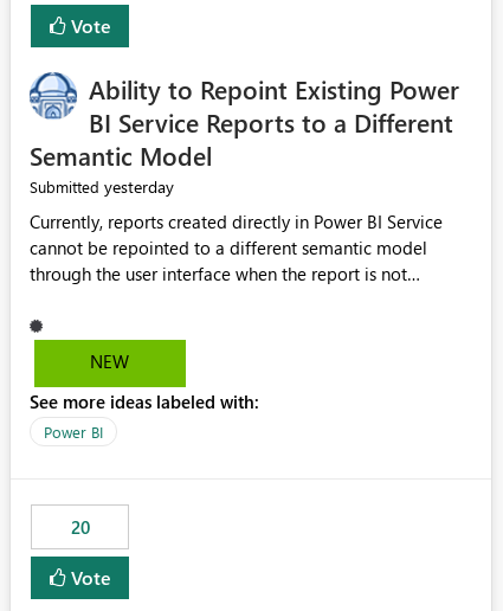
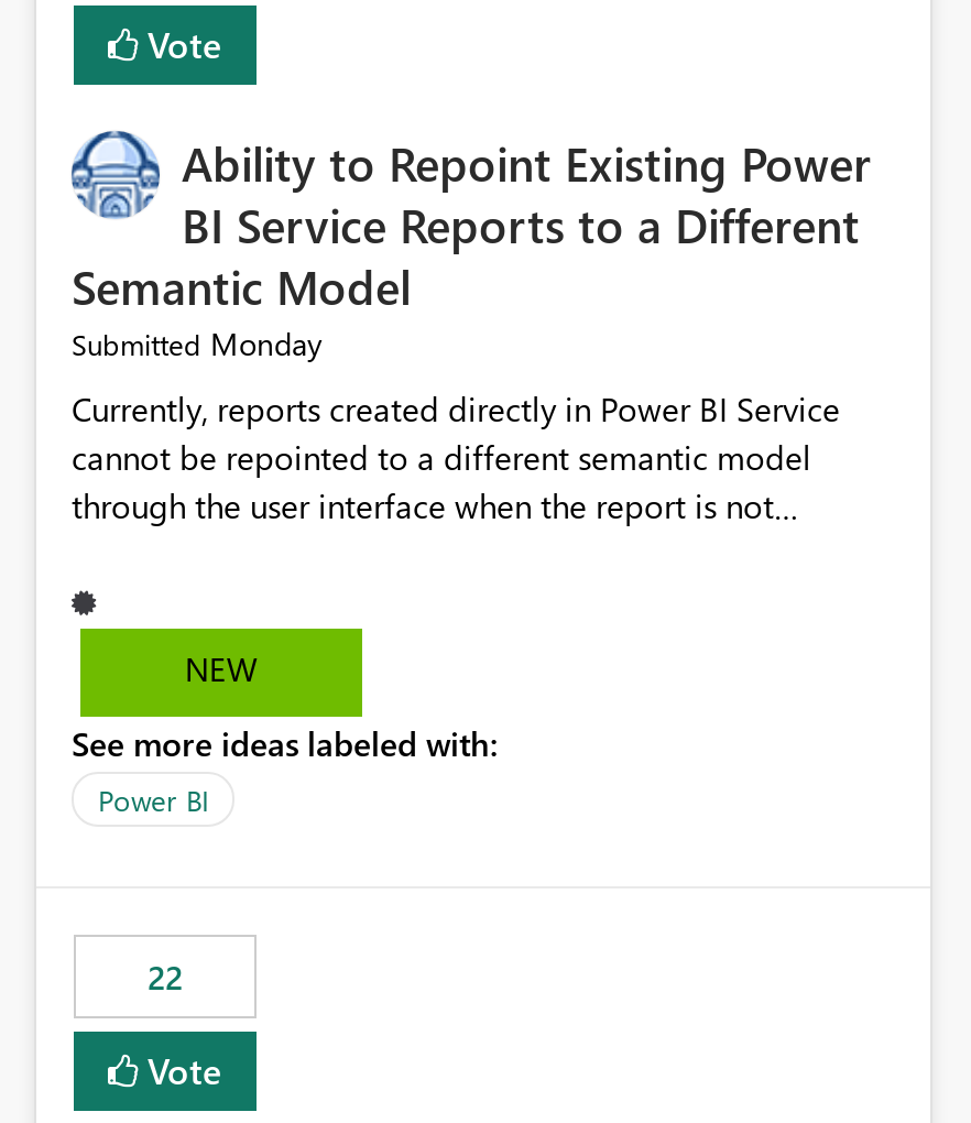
[30,176,174,198] Submitted yesterday -> [72,323,323,365] Submitted Monday
[70,516,89,539] 20 -> [148,955,183,999] 22

